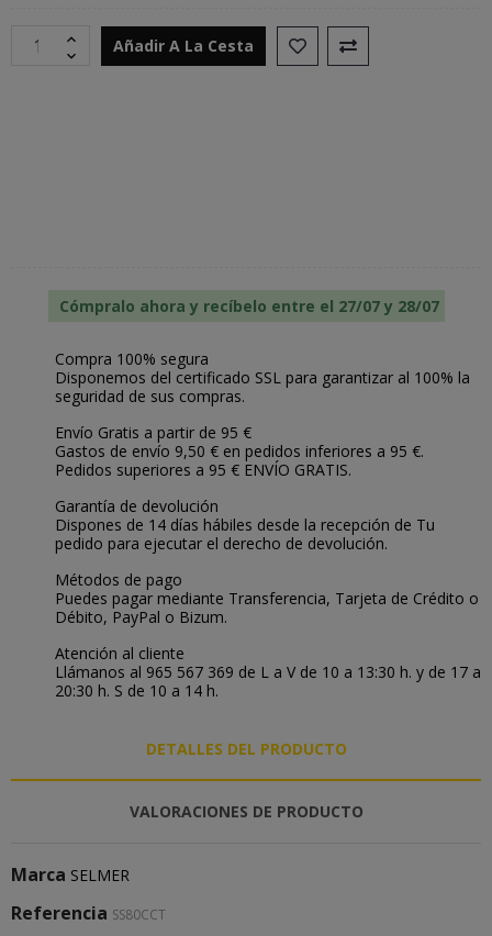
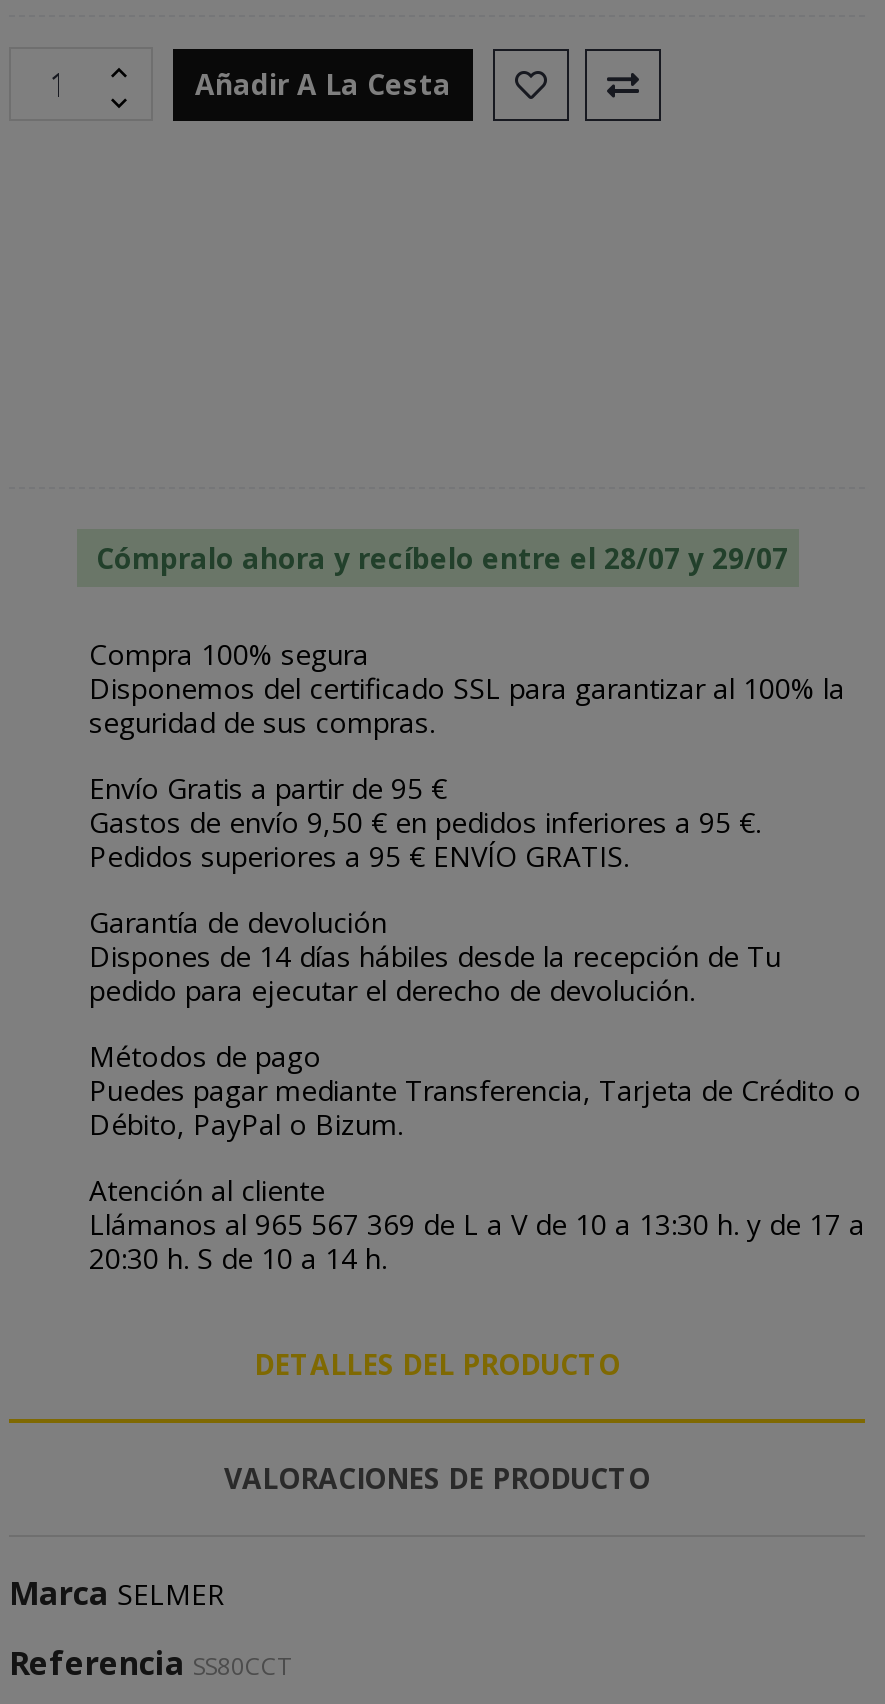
[59,296,439,317] Cómpralo ahora y recíbelo entre el 27/07 y 28/07 -> [96,540,788,578] Cómpralo ahora y recíbelo entre el 28/07 y 29/07

